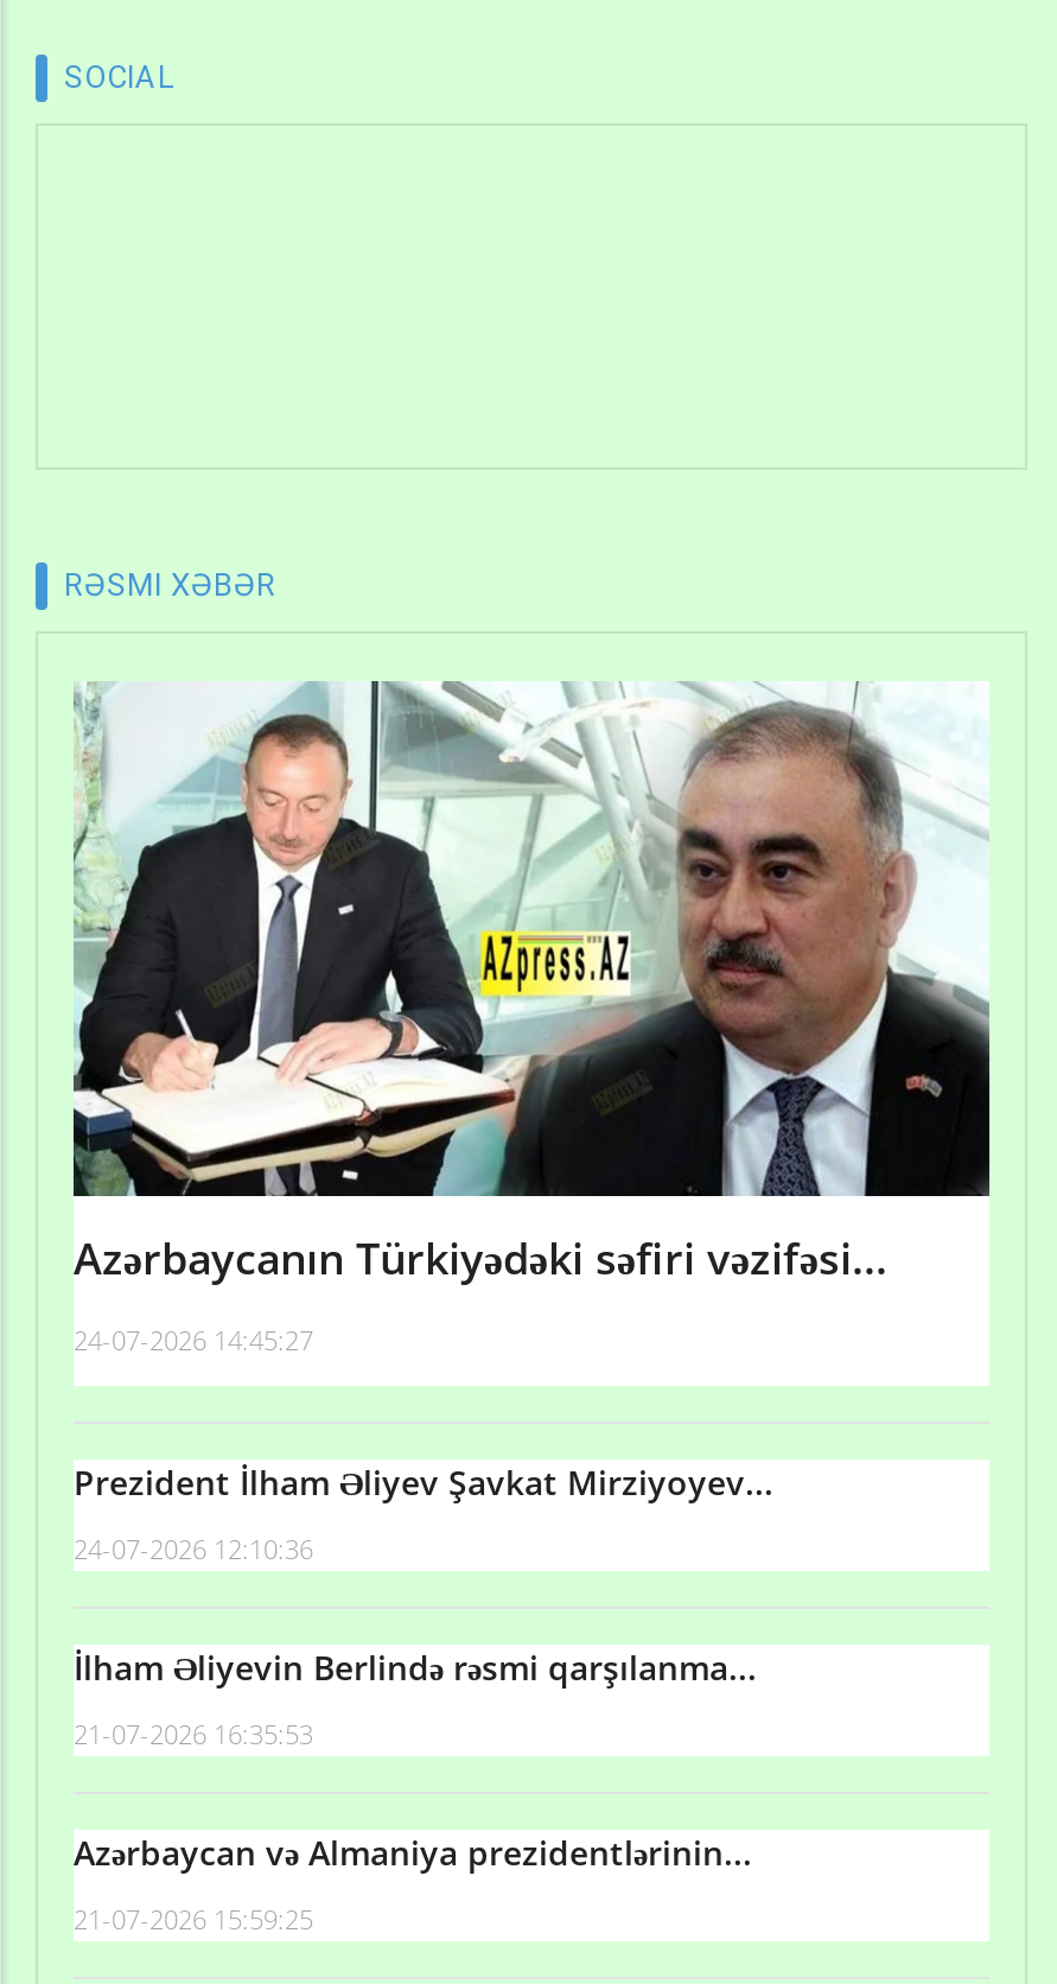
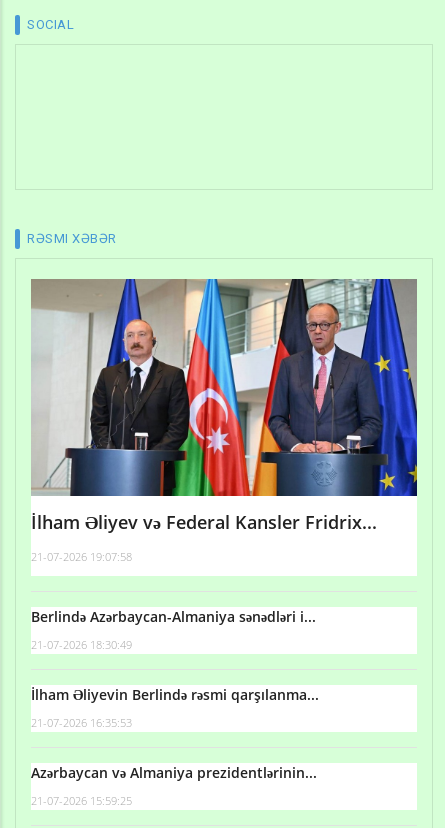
[71,681,992,1286] [image] | Azərbaycanın Türkiyədəki səfiri vəzifəsi... -> [31,278,418,534] [image] | İlham Əliyev və Federal Kansler Fridrix...
[74,1321,313,1357] 24-07-2026 14:45:27 -> [31,549,132,564] 21-07-2026 19:07:58
[74,1459,773,1504] Prezident İlham Əliyev Şavkat Mirziyoyev... -> [31,607,316,626] Berlində Azərbaycan-Almaniya sənədləri i...
[74,1530,313,1566] 24-07-2026 12:10:36 -> [31,637,132,652] 21-07-2026 18:30:49

